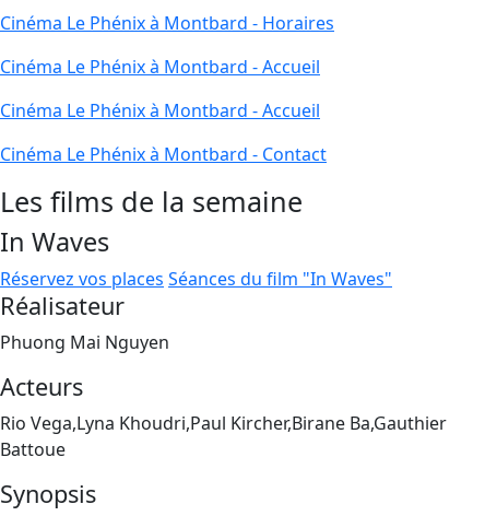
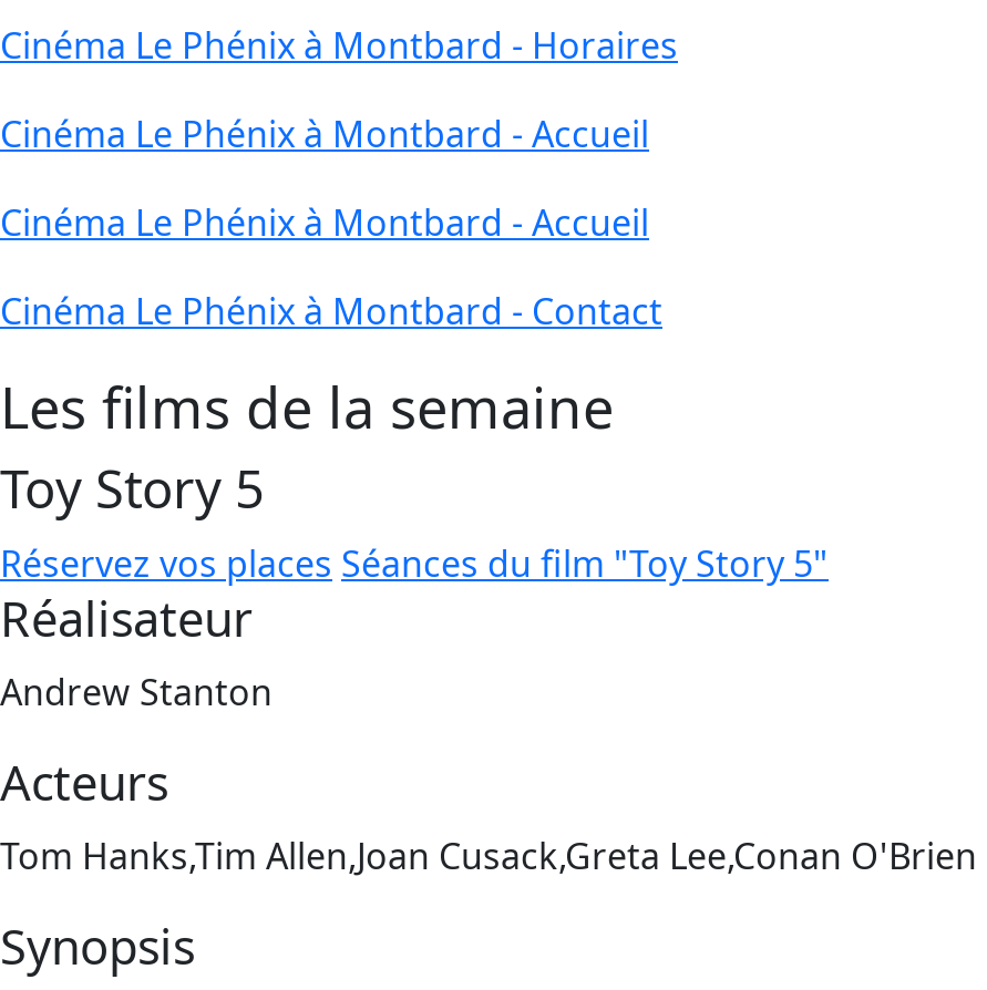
[0,224,392,291] In Waves | Réservez vos places Séances du film "In Waves" -> [0,453,829,588] Toy Story 5 | Réservez vos places Séances du film "Toy Story 5"
[0,330,169,354] Phuong Mai Nguyen -> [0,668,273,716] Andrew Stanton
[0,411,447,461] Rio Vega,Lyna Khoudri,Paul Kircher,Birane Ba,Gauthier | Battoue -> [0,832,977,880] Tom Hanks,Tim Allen,Joan Cusack,Greta Lee,Conan O'Brien

